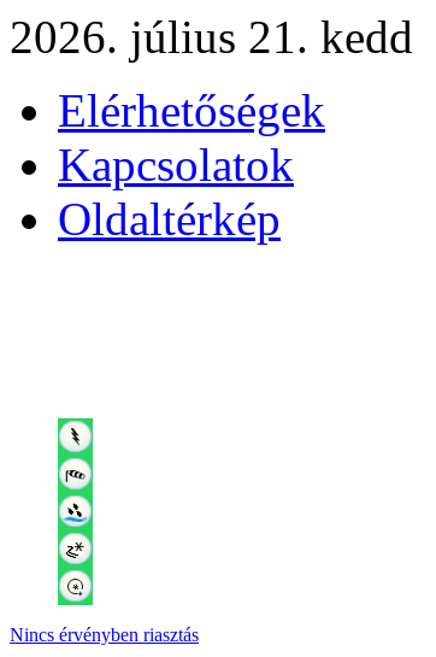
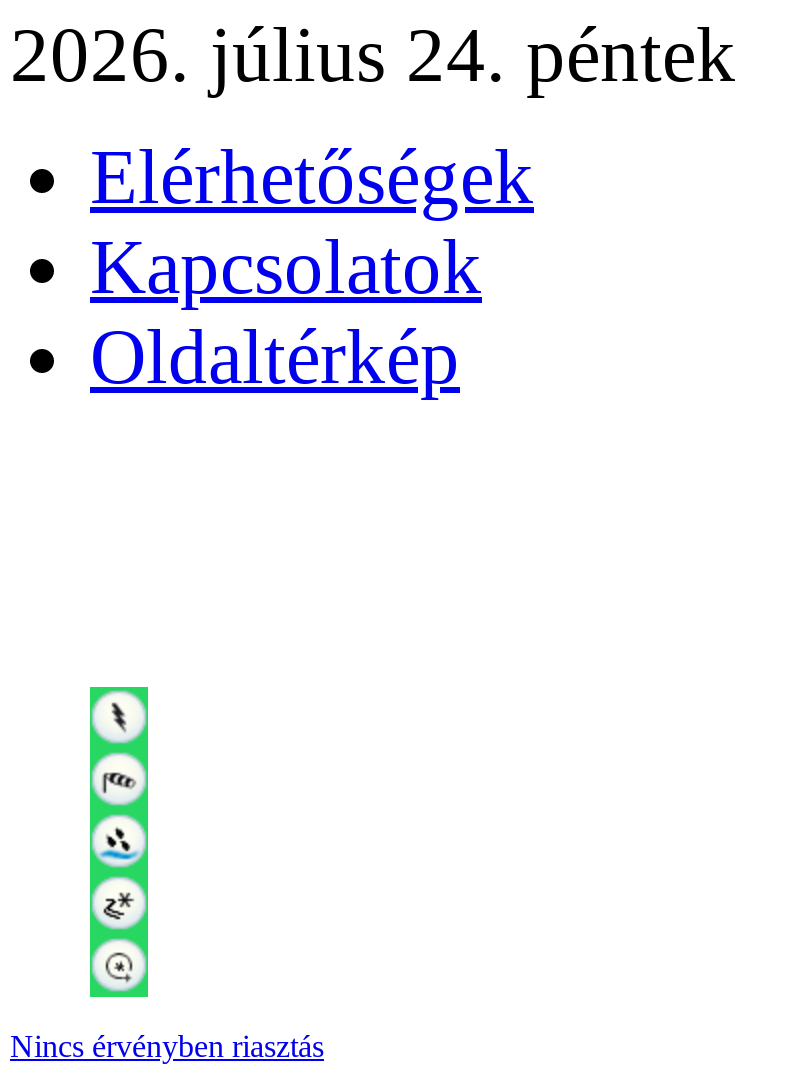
[10,11,413,63] 2026. július 21. kedd -> [10,11,736,97] 2026. július 24. péntek

